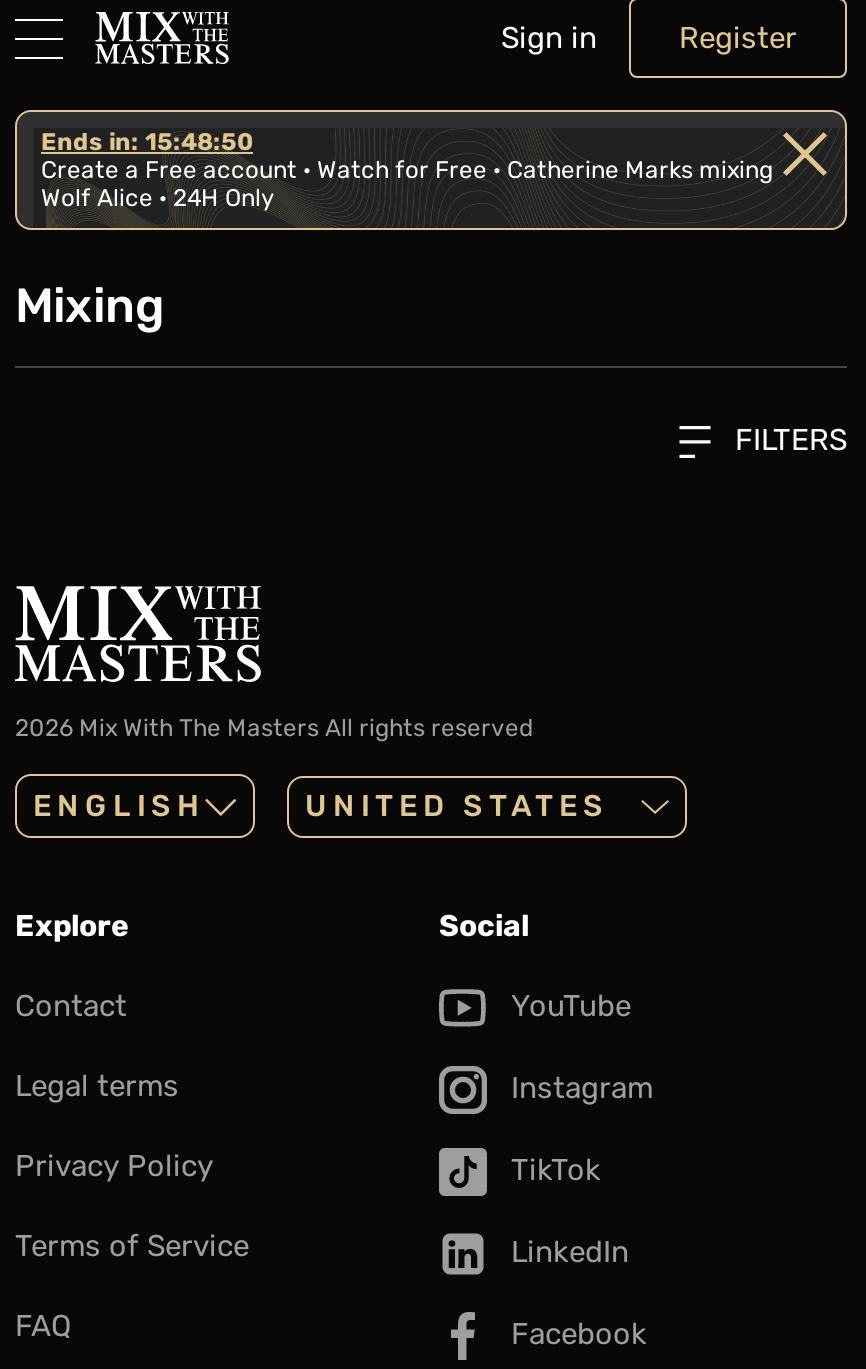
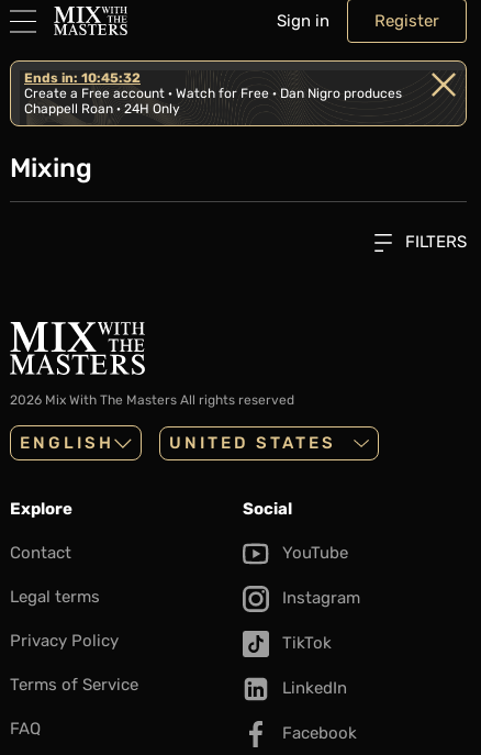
[41,128,253,156] Ends in: 15:48:50 -> [24,70,141,86] Ends in: 10:45:32
[41,156,773,184] Create a Free account · Watch for Free · Catherine Marks mixing -> [24,86,402,101] Create a Free account · Watch for Free · Dan Nigro produces
[41,184,275,212] Wolf Alice · 24H Only -> [24,101,180,116] Chappell Roan · 24H Only

